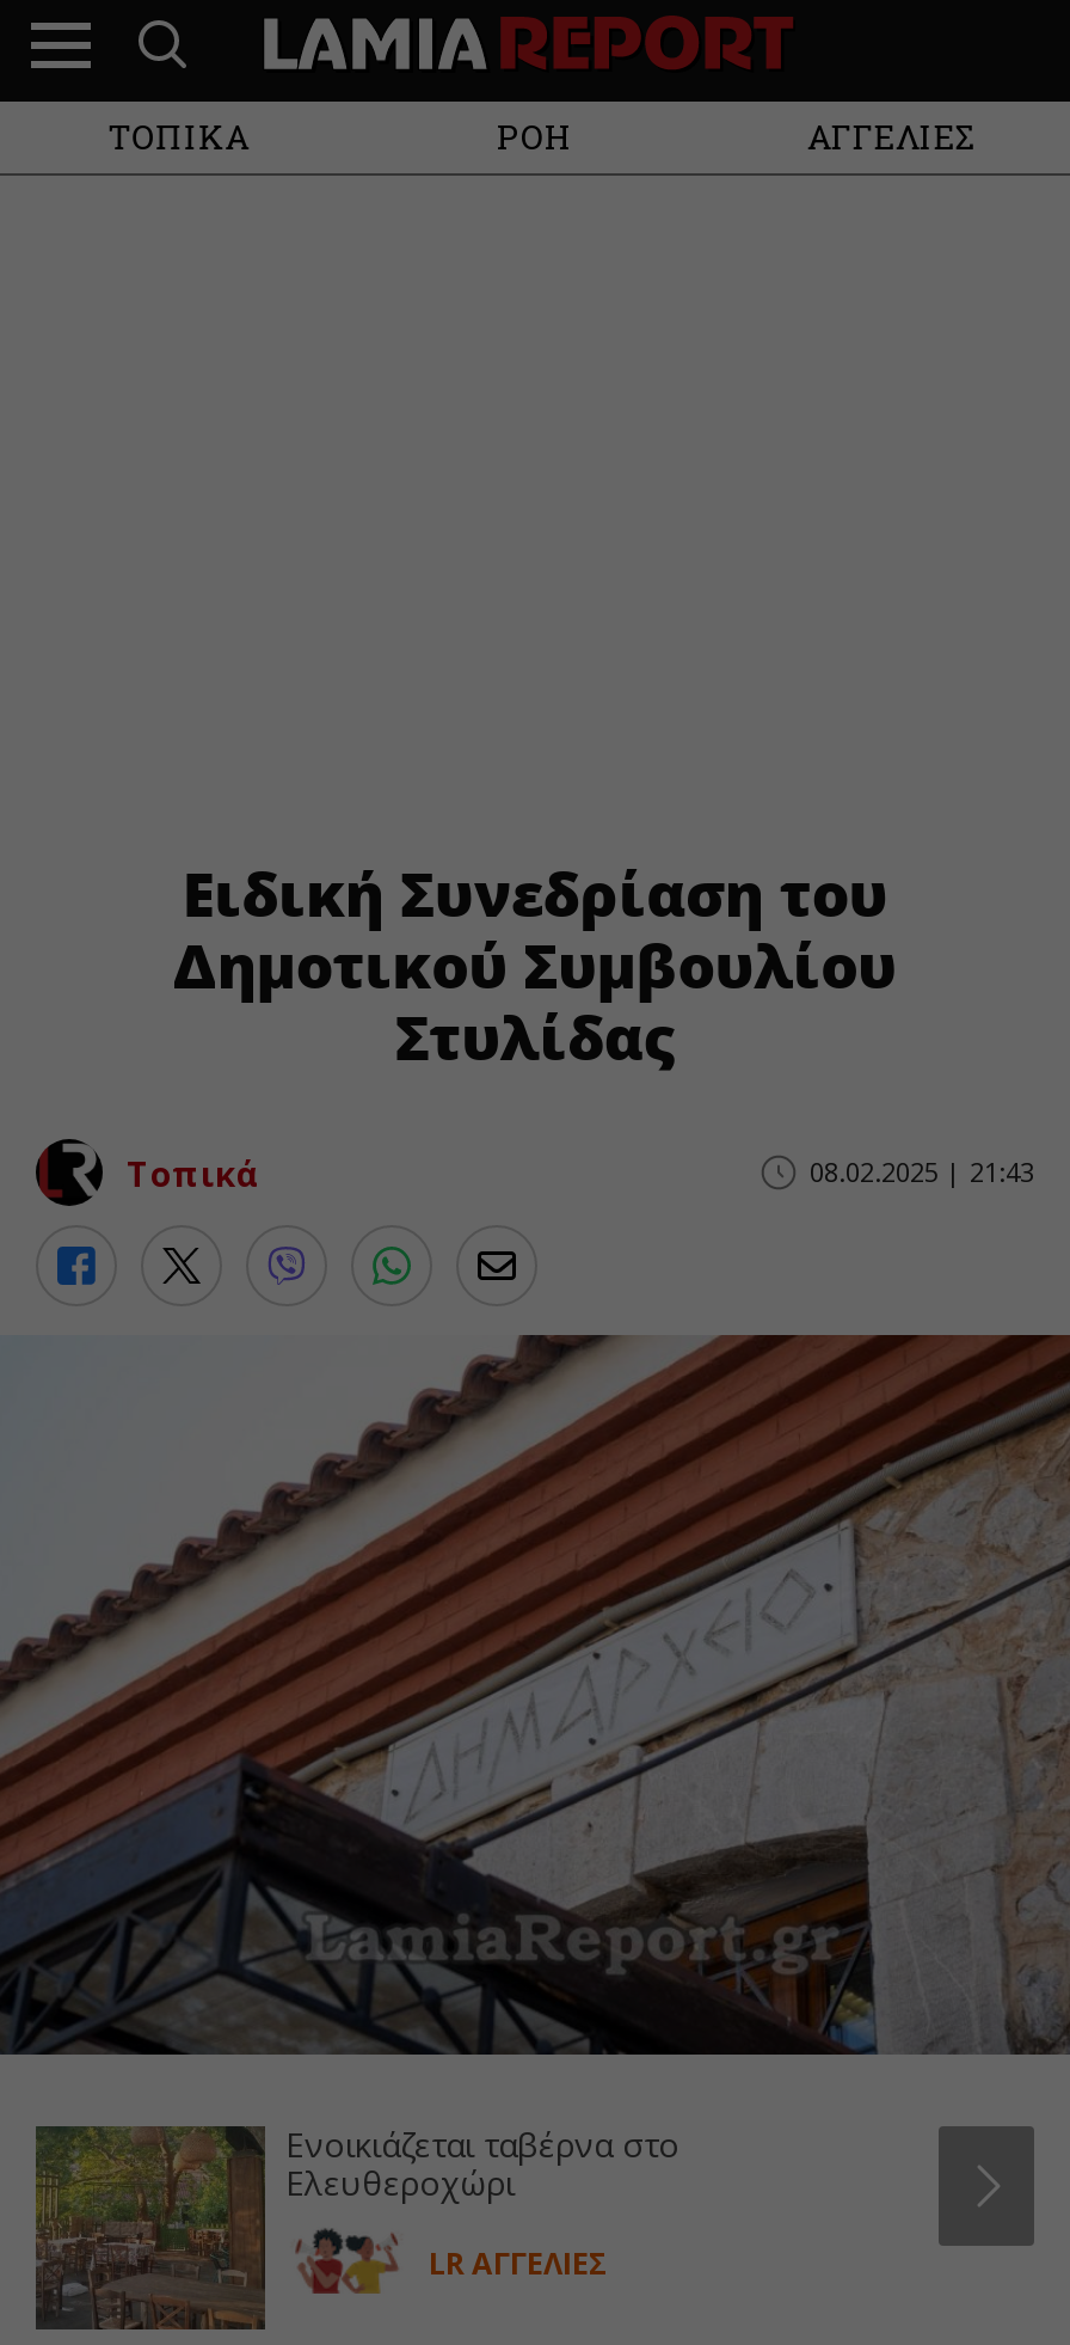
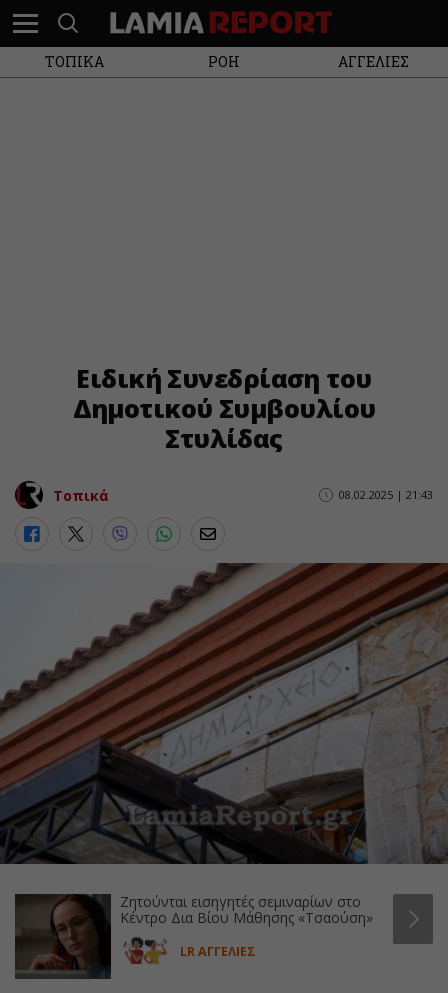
[33,2122,679,2329] [image] | Ενοικιάζεται ταβέρνα στο | Ελευθεροχώρι -> [15,892,372,979] [image] | Ζητούνται εισηγητές σεμιναρίων στο | Κέντρο Δια Βίου Μάθησης «Τσαούση»

